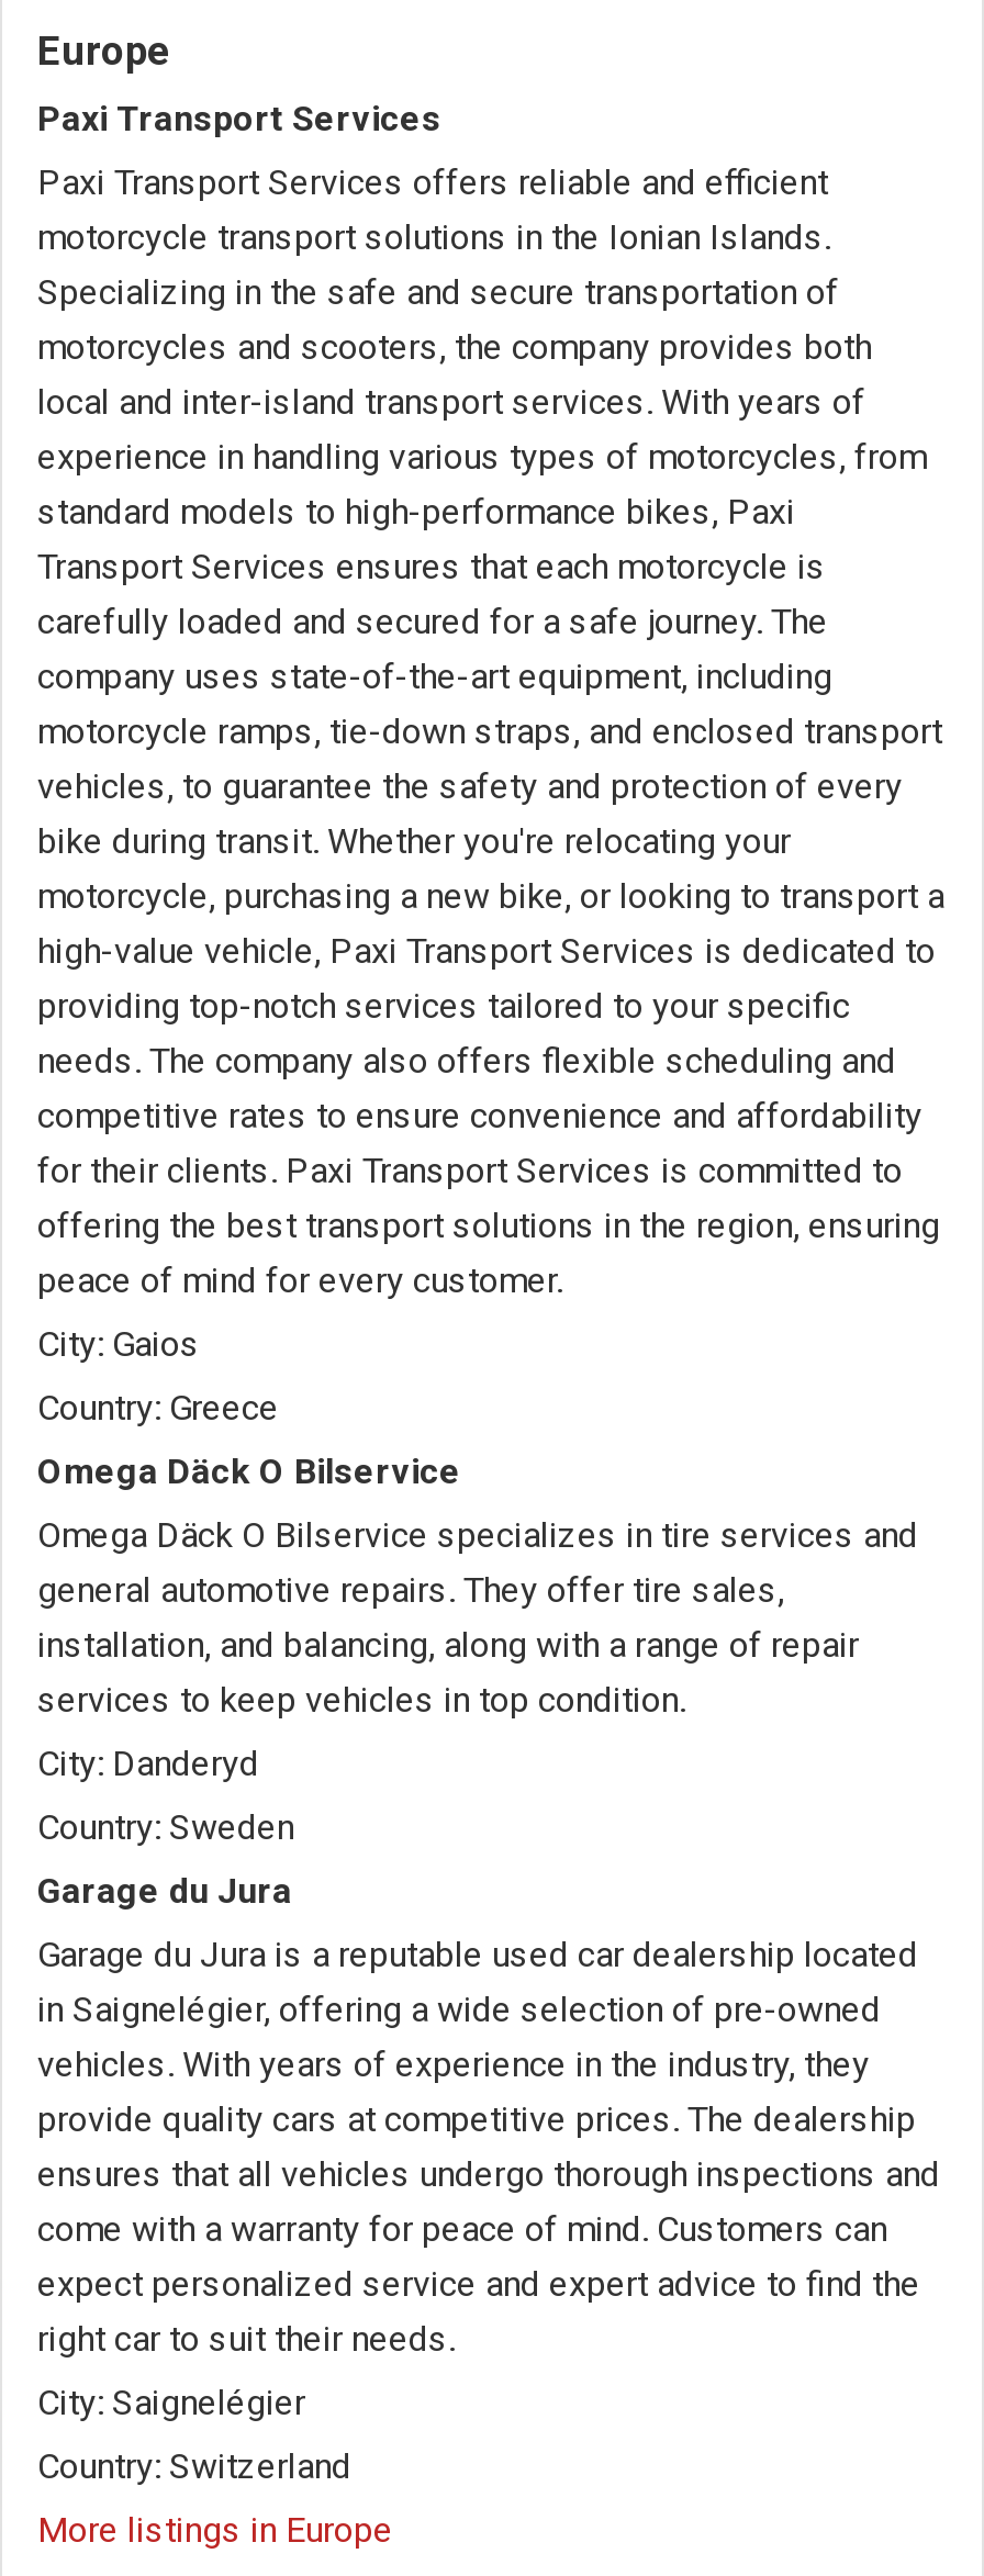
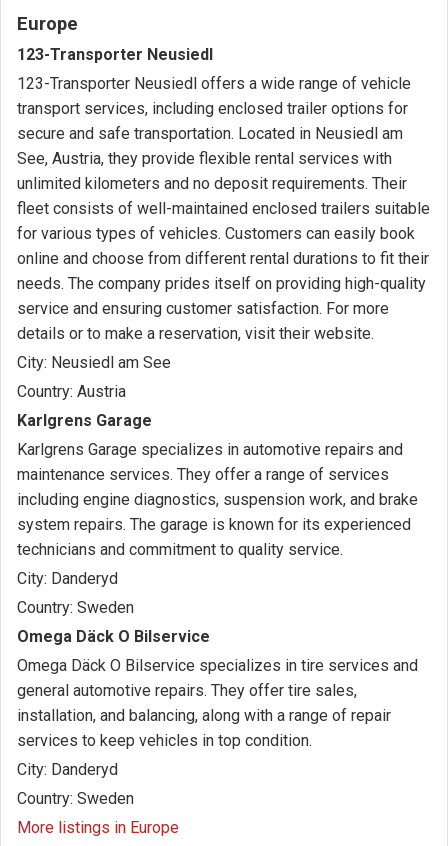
[37,98,944,1429] Paxi Transport Services | Paxi Transport Services offers reliable and efficient | motorcycle transport solutions in the Ionian Islands. | Specializing in the safe and secure transportation of | motorcycles and scooters, the company provides both | local and inter-island transport services. With years of | experience in handling various types of motorcycles, from | standard models to high-performance bikes, Paxi | Transport Services ensures that each motorcycle is | carefully loaded and secured for a safe journey. The | company uses state-of-the-art equipment, including | motorcycle ramps, tie-down straps, and enclosed transport | vehicles, to guarantee the safety and protection of every | bike during transit. Whether you're relocating your | motorcycle, purchasing a new bike, or looking to transport a | high-value vehicle, Paxi Transport Services is dedicated to | providing top-notch services tailored to your specific | needs. The company also offers flexible scheduling and | competitive rates to ensure convenience and affordability | for their clients. Paxi Transport Services is committed to | offering the best transport solutions in the region, ensuring | peace of mind for every customer. | City: Gaios | Country: Greece -> [17,45,430,617] 123-Transporter Neusiedl | 123-Transporter Neusiedl offers a wide range of vehicle | transport services, including enclosed trailer options for | secure and safe transportation. Located in Neusiedl am | See, Austria, they provide flexible rental services with | unlimited kilometers and no deposit requirements. Their | fleet consists of well-maintained enclosed trailers suitable | for various types of vehicles. Customers can easily book | online and choose from different rental durations to fit their | needs. The company prides itself on providing high-quality | service and ensuring customer satisfaction. For more | details or to make a reservation, visit their website. | City: Neusiedl am See | Country: Austria | Karlgrens Garage | Karlgrens Garage specializes in automotive repairs and | maintenance services. They offer a range of services | including engine diagnostics, suspension work, and brake | system repairs. The garage is known for its experienced | technicians and commitment to quality service. | City: Danderyd | Country: Sweden
[37,1870,940,2487] Garage du Jura | Garage du Jura is a reputable used car dealership located | in Saignelégier, offering a wide selection of pre-owned | vehicles. With years of experience in the industry, they | provide quality cars at competitive prices. The dealership | ensures that all vehicles undergo thorough inspections and | come with a warranty for peace of mind. Customers can | expect personalized service and expert advice to find the | right car to suit their needs. | City: Saignelégier | Country: Switzerland -> none

